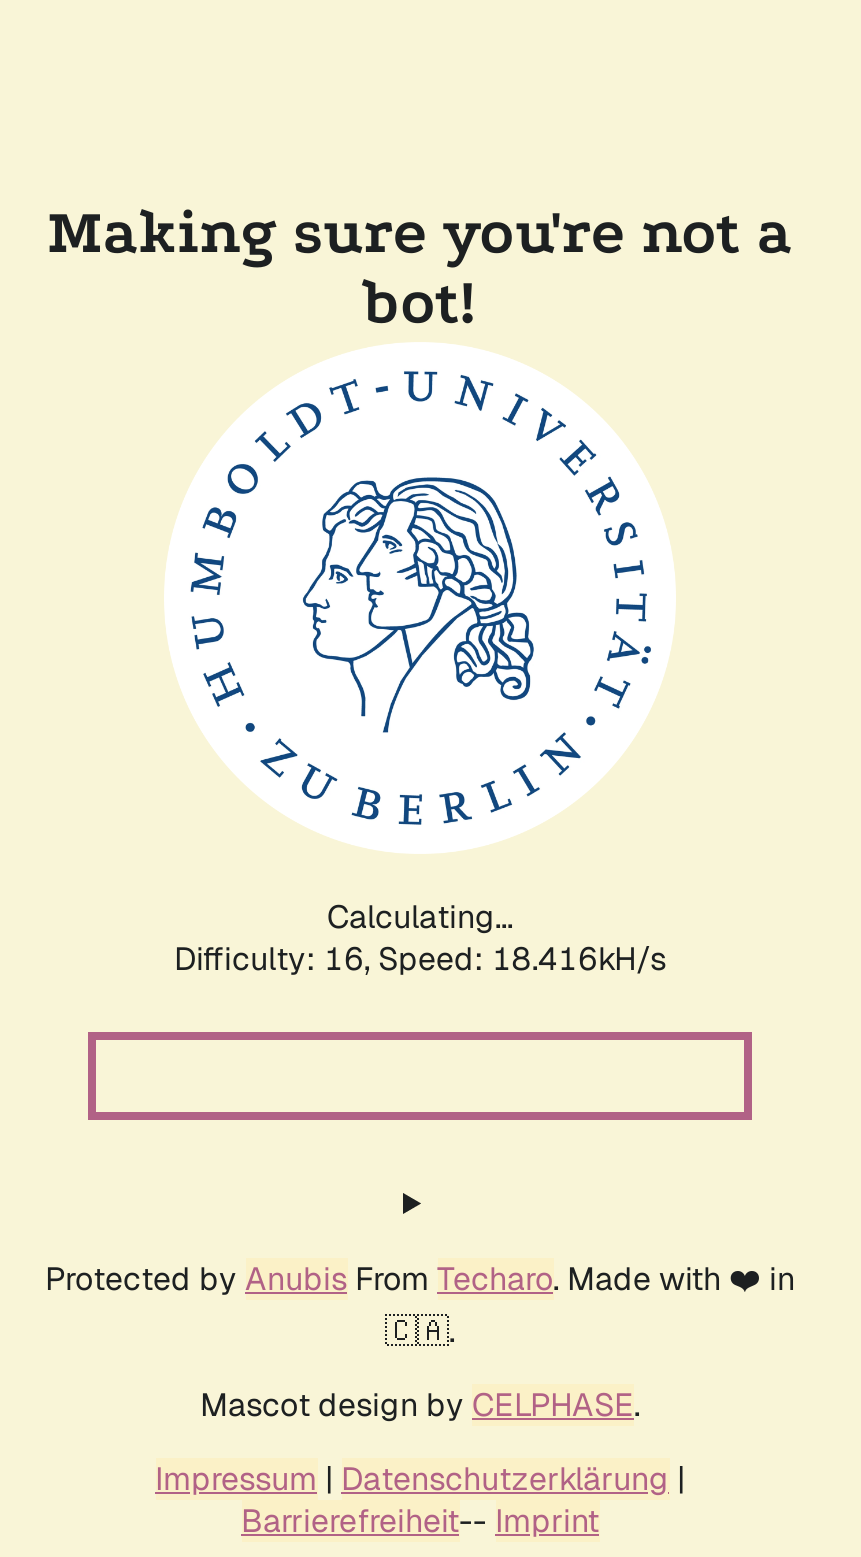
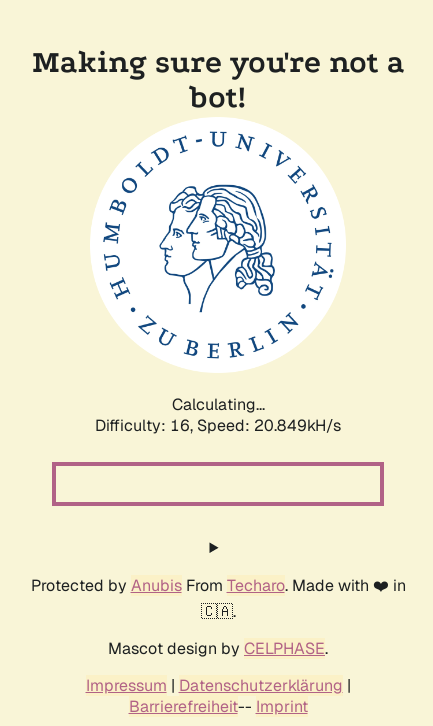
[174,938,666,980] Difficulty: 16, Speed: 18.416kH/s -> [95,415,341,436] Difficulty: 16, Speed: 20.849kH/s

